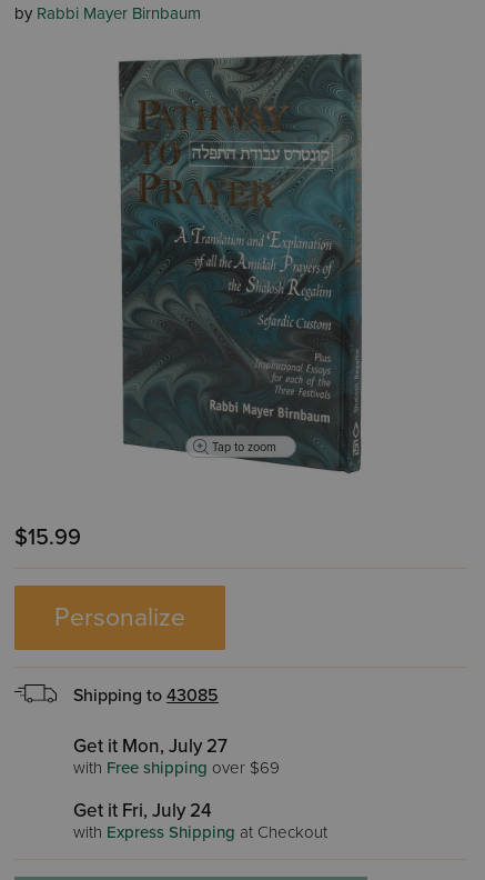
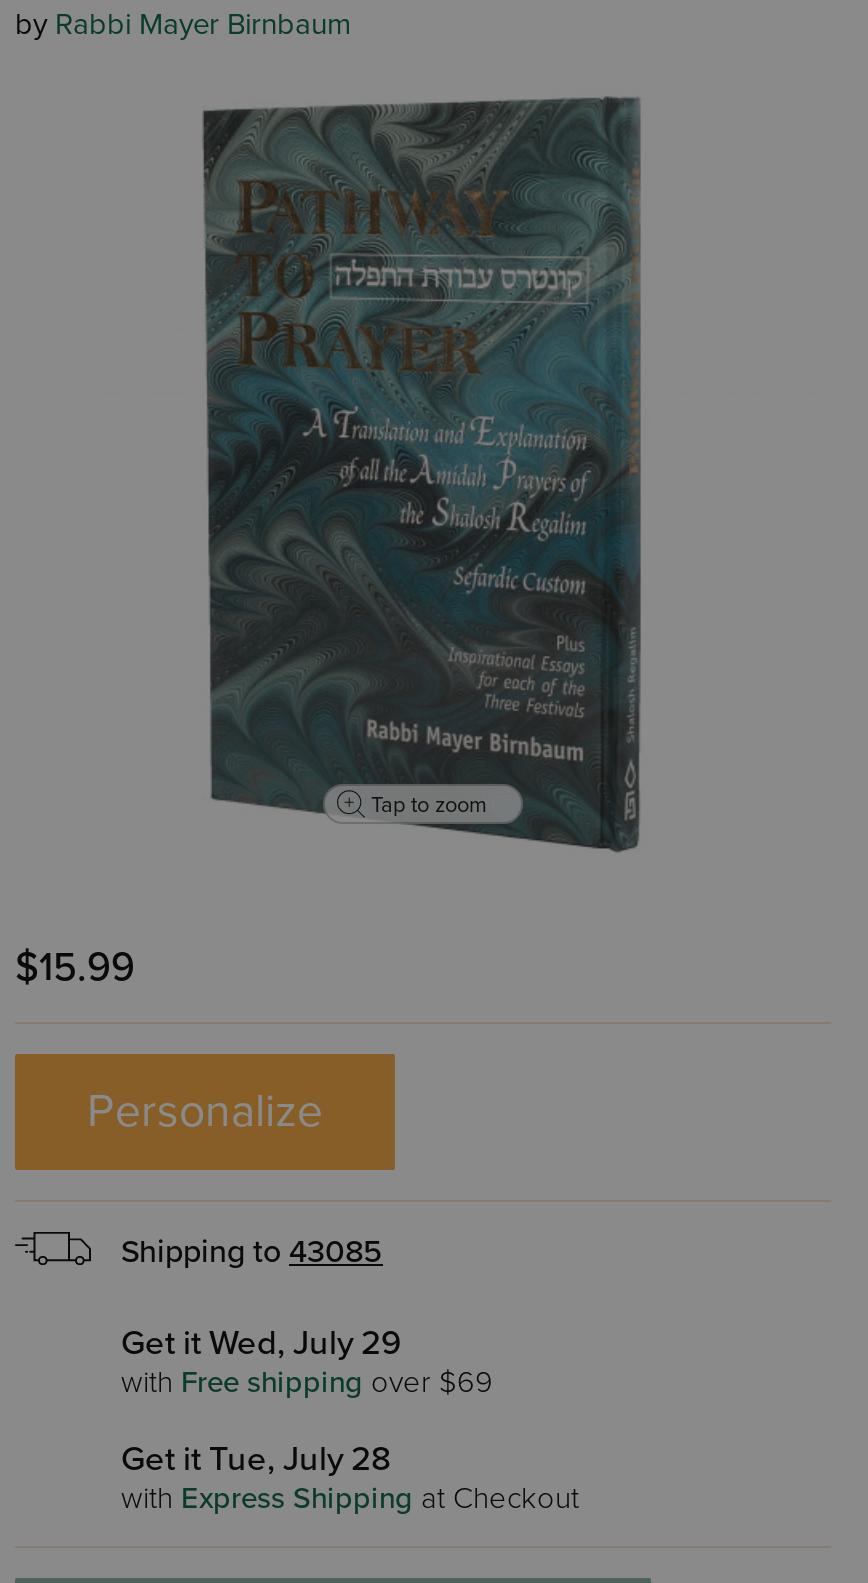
[73,734,228,758] Get it Mon, July 27 -> [121,1322,401,1364] Get it Wed, July 29
[73,799,212,822] Get it Fri, July 24 -> [121,1438,391,1480] Get it Tue, July 28

